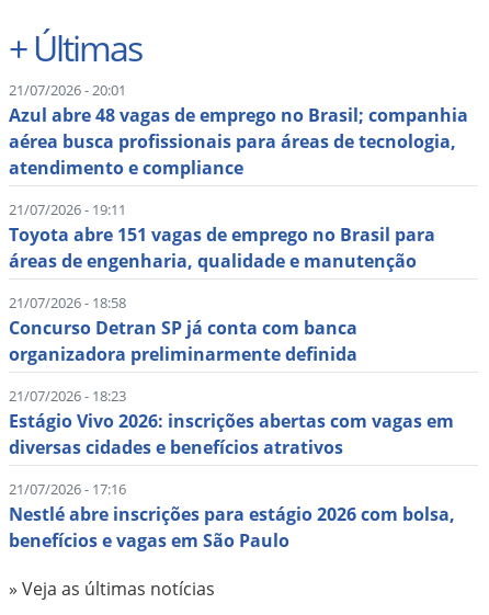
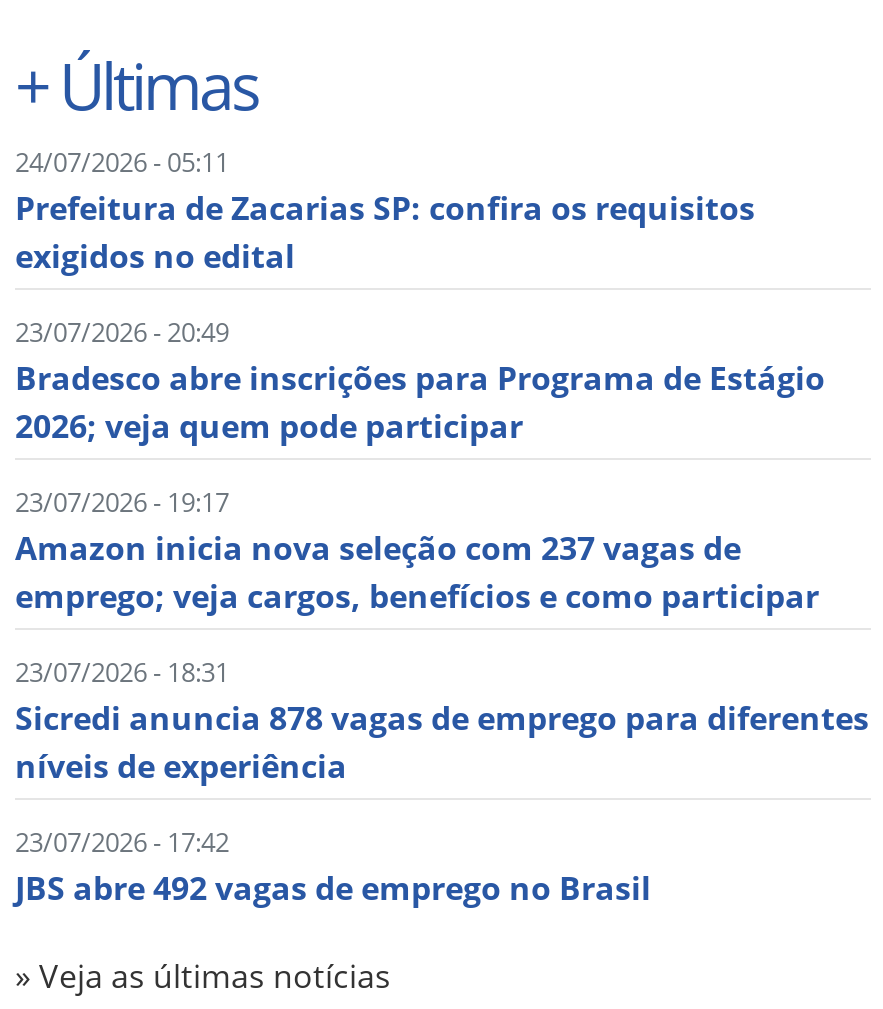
[9,80,468,180] 21/07/2026 - 20:01 | Azul abre 48 vagas de emprego no Brasil; companhia | aérea busca profissionais para áreas de tecnologia, | atendimento e compliance -> [15,144,755,278] 24/07/2026 - 05:11 | Prefeitura de Zacarias SP: confira os requisitos | exigidos no edital
[9,200,435,273] 21/07/2026 - 19:11 | Toyota abre 151 vagas de emprego no Brasil para | áreas de engenharia, qualidade e manutenção -> [15,314,825,448] 23/07/2026 - 20:49 | Bradesco abre inscrições para Programa de Estágio | 2026; veja quem pode participar
[9,293,357,366] 21/07/2026 - 18:58 | Concurso Detran SP já conta com banca | organizadora preliminarmente definida -> [15,484,819,618] 23/07/2026 - 19:17 | Amazon inicia nova seleção com 237 vagas de | emprego; veja cargos, benefícios e como participar
[9,386,454,459] 21/07/2026 - 18:23 | Estágio Vivo 2026: inscrições abertas com vagas em | diversas cidades e benefícios atrativos -> [15,654,869,788] 23/07/2026 - 18:31 | Sicredi anuncia 878 vagas de emprego para diferentes | níveis de experiência
[9,479,455,553] 21/07/2026 - 17:16 | Nestlé abre inscrições para estágio 2026 com bolsa, | benefícios e vagas em São Paulo -> [15,824,651,910] 23/07/2026 - 17:42 | JBS abre 492 vagas de emprego no Brasil

